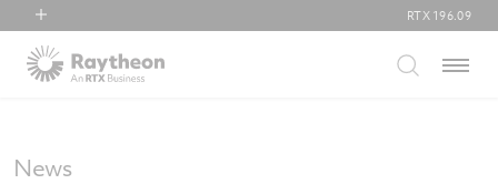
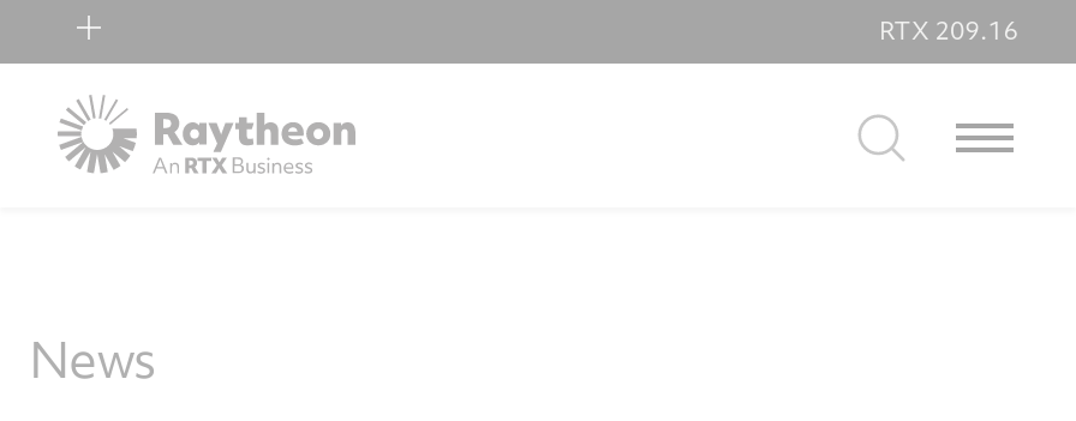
[407,8,471,23] RTX 196.09 -> [879,13,1018,47] RTX 209.16

